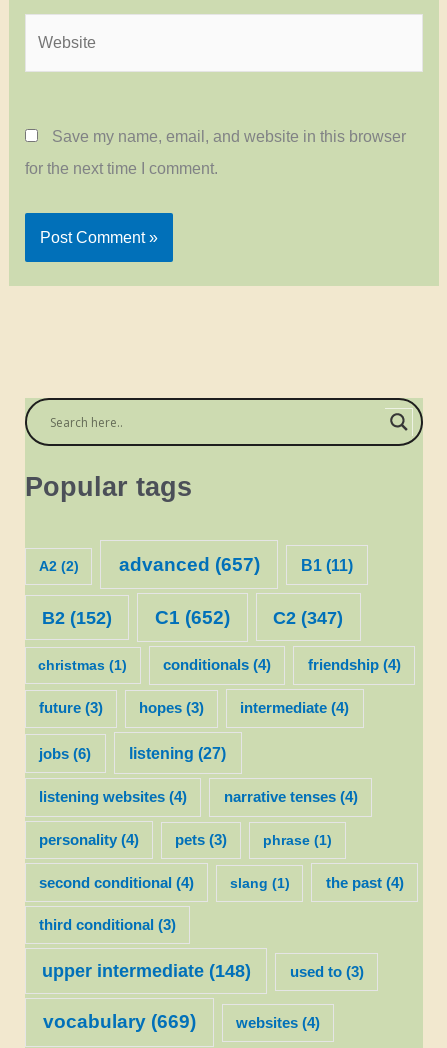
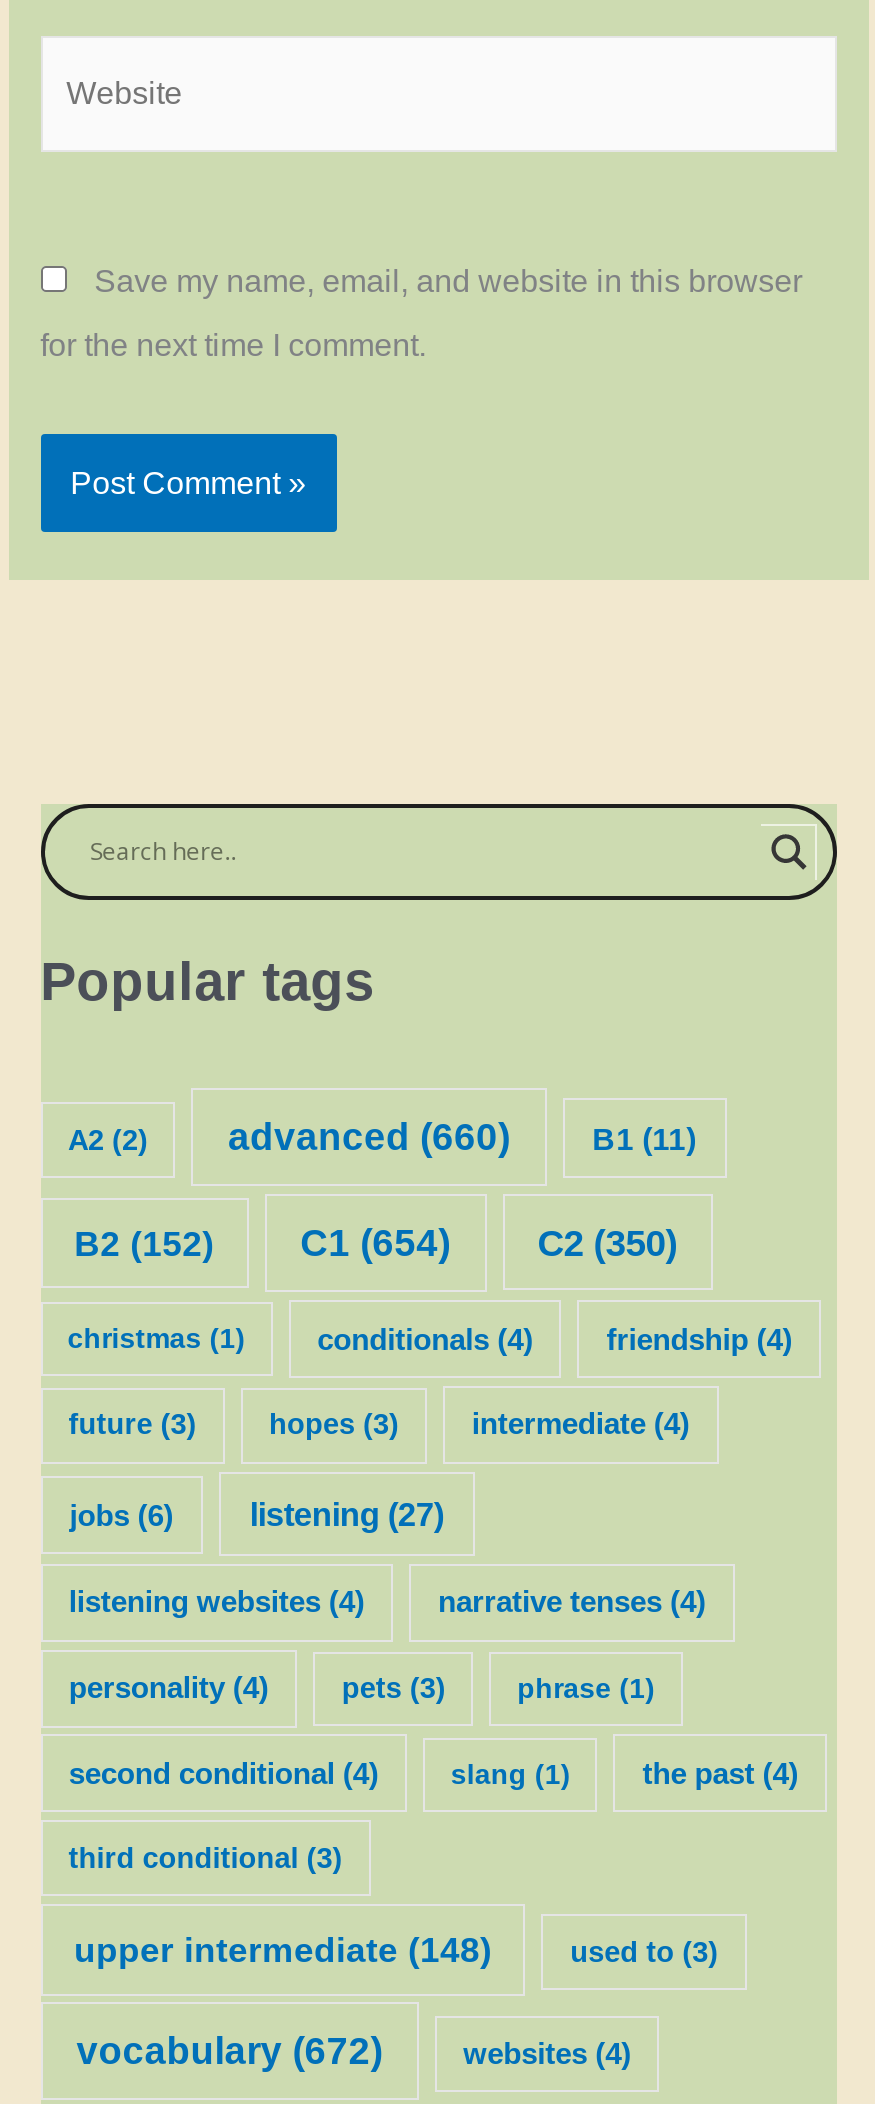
[118,554,259,575] advanced (657) -> [228,1115,510,1157] advanced (660)
[155,607,230,628] C1 (652) -> [300,1221,450,1263] C1 (654)
[273,607,343,628] C2 (347) -> [537,1221,677,1263] C2 (350)
[43,1011,196,1032] vocabulary (669) -> [76,2030,382,2072] vocabulary (672)

